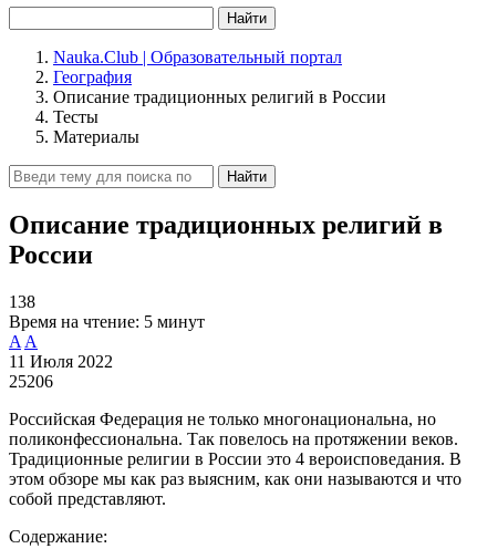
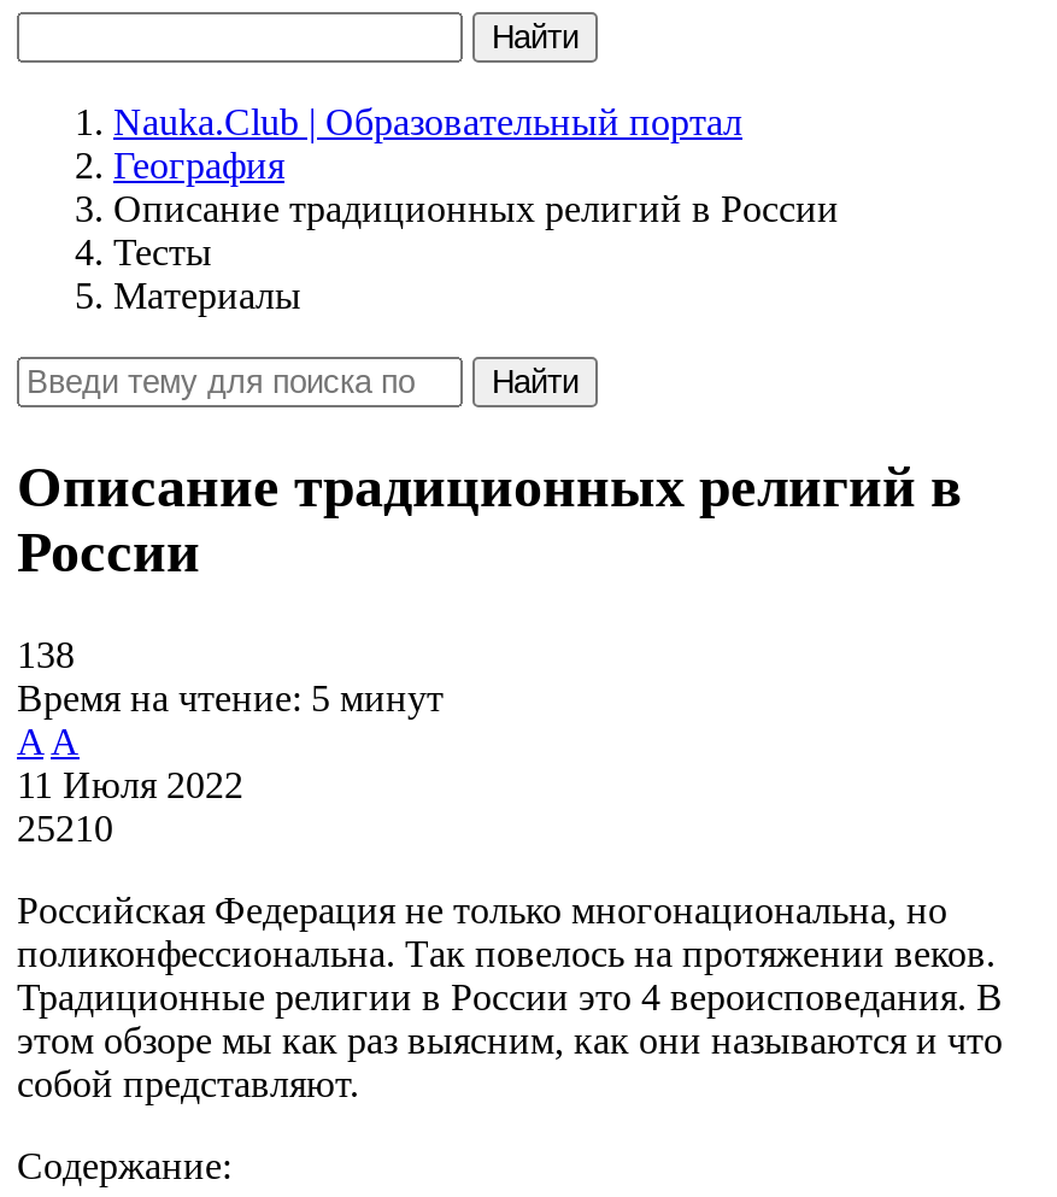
[9,372,53,391] 25206 -> [17,807,113,848] 25210

